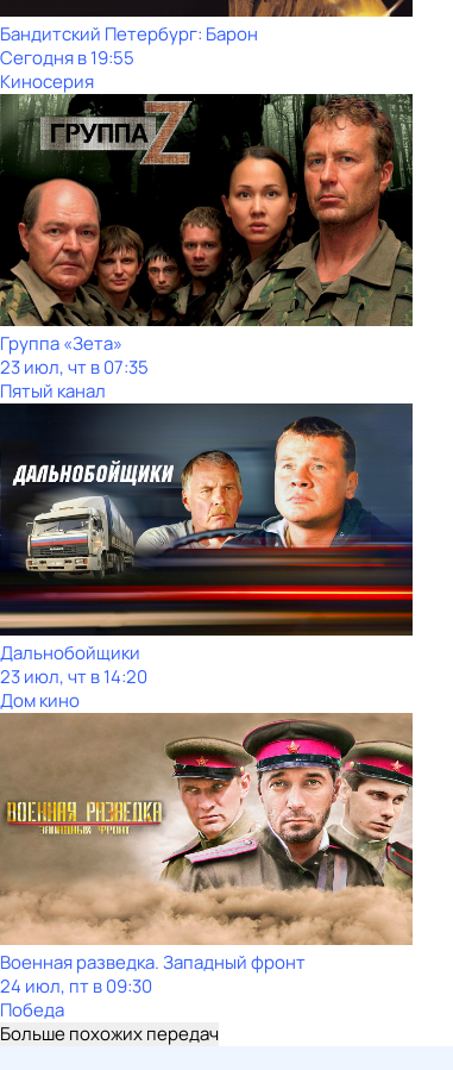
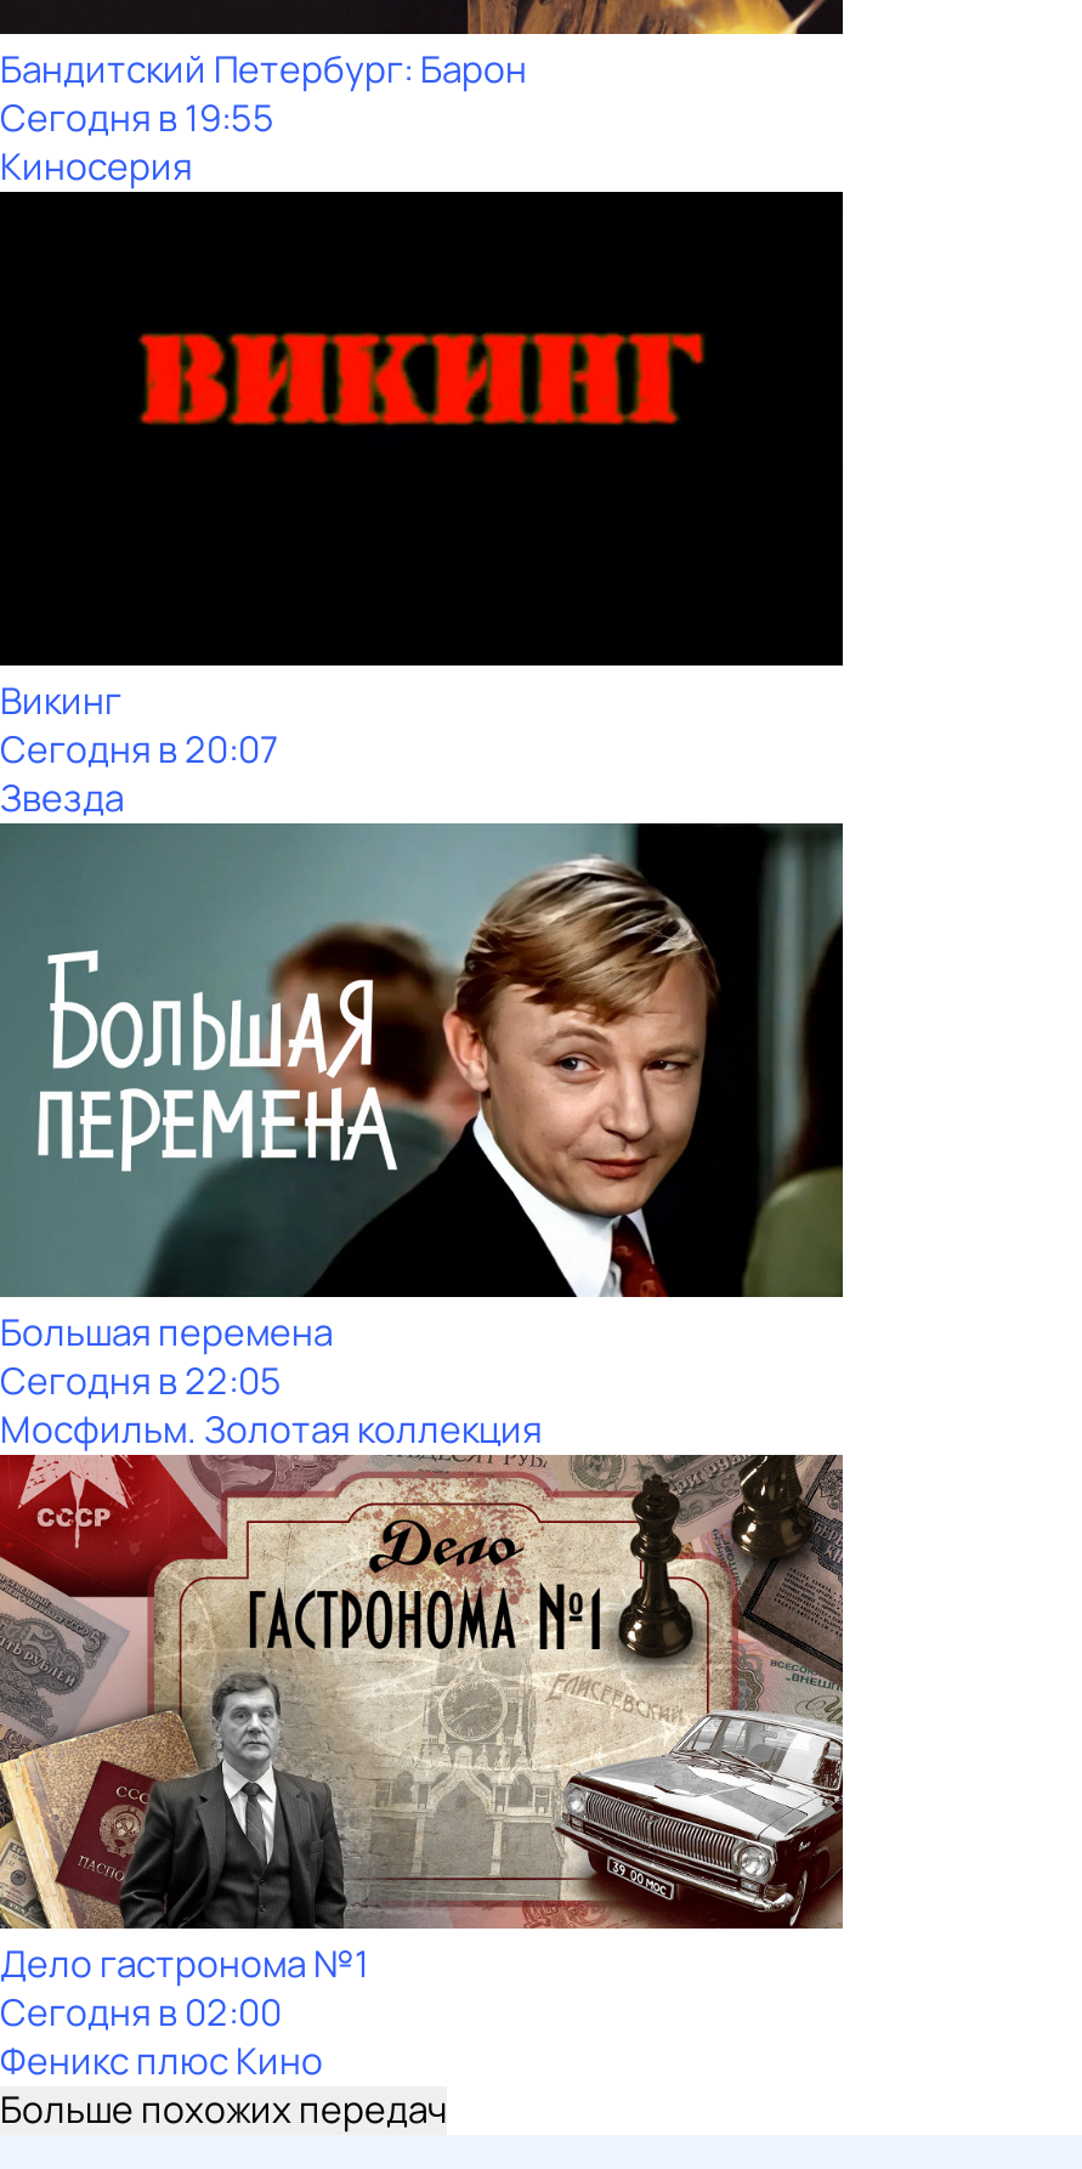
[0,93,414,403] [image] | Группа «Зета» | 23 июл, чт в 07:35 | Пятый канал -> [0,189,845,823] [image] | Викинг | Сегодня в 20:07 | Звезда
[0,403,414,713] [image] | Дальнобойщики | 23 июл, чт в 14:20 | Дом кино -> [0,823,845,1455] [image] | Большая перемена | Сегодня в 22:05 | Мосфильм. Золотая коллекция
[0,712,414,1022] [image] | Военная разведка. Западный фронт | 24 июл, пт в 09:30 | Победа -> [0,1452,845,2086] [image] | Дело гастронома №1 | Сегодня в 02:00 | Феникс плюс Кино

